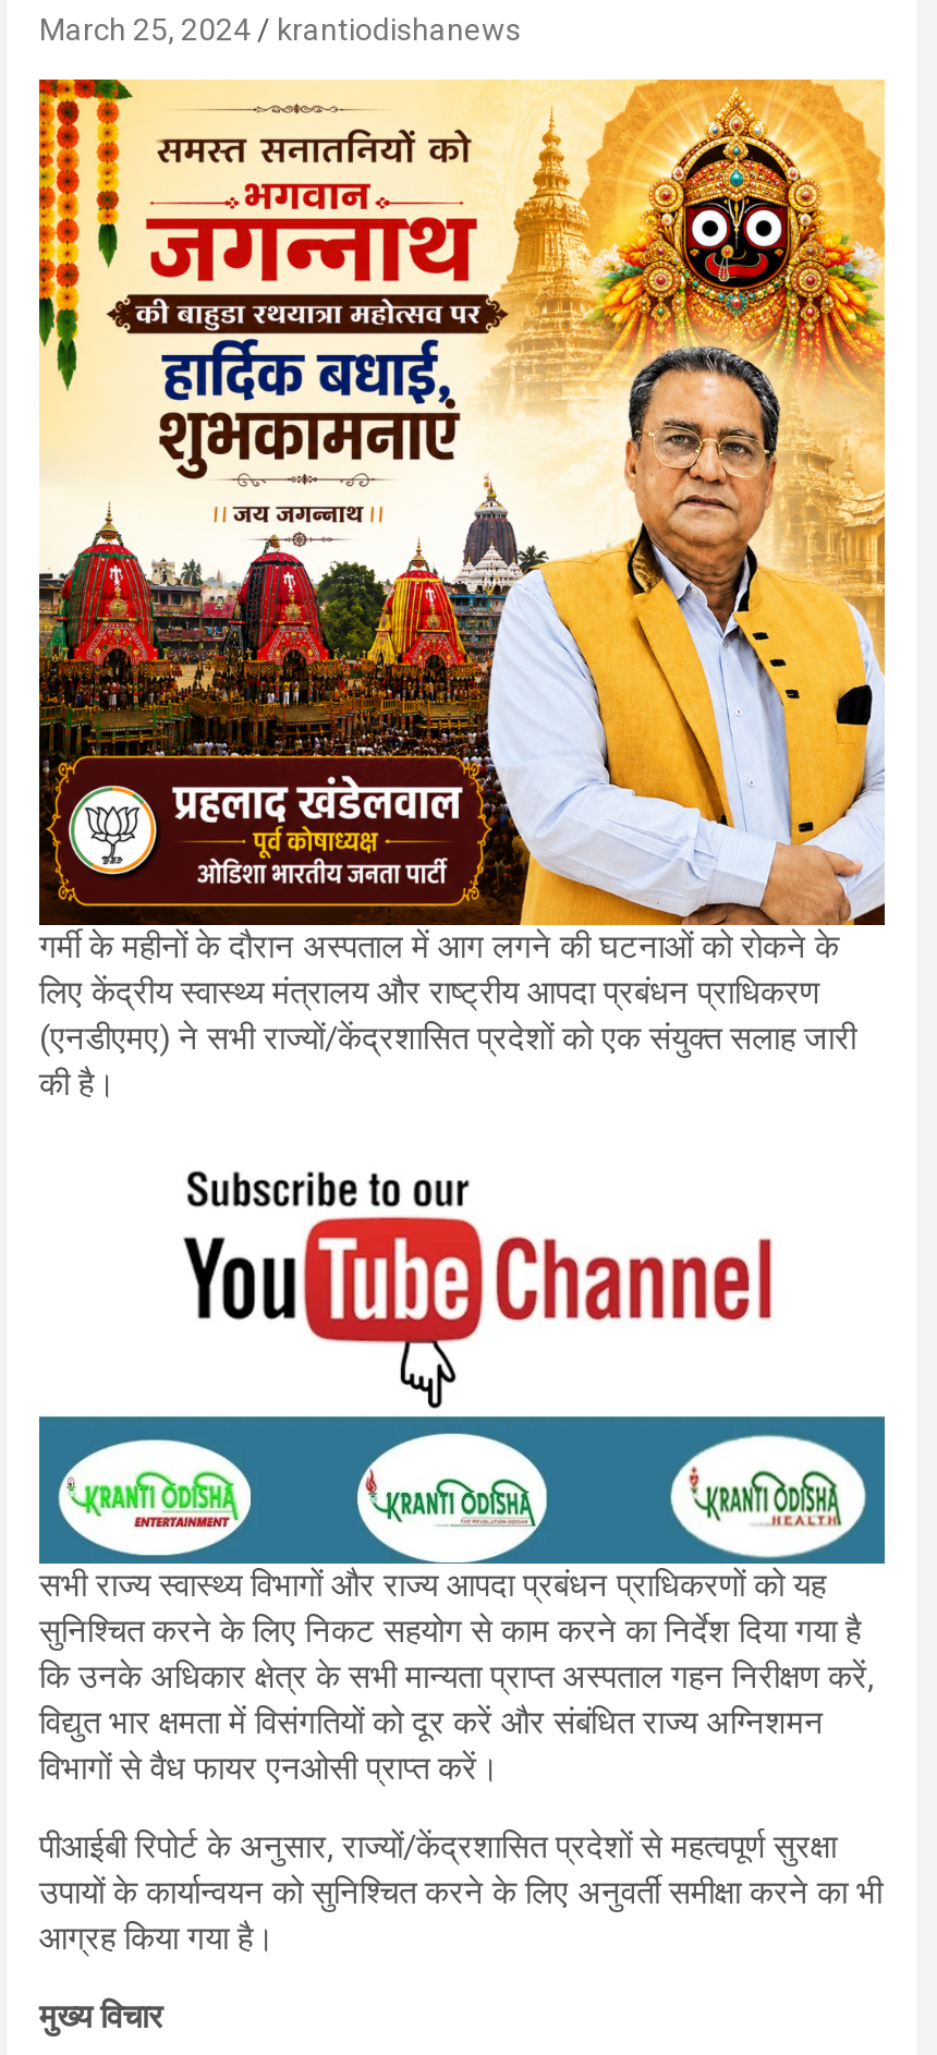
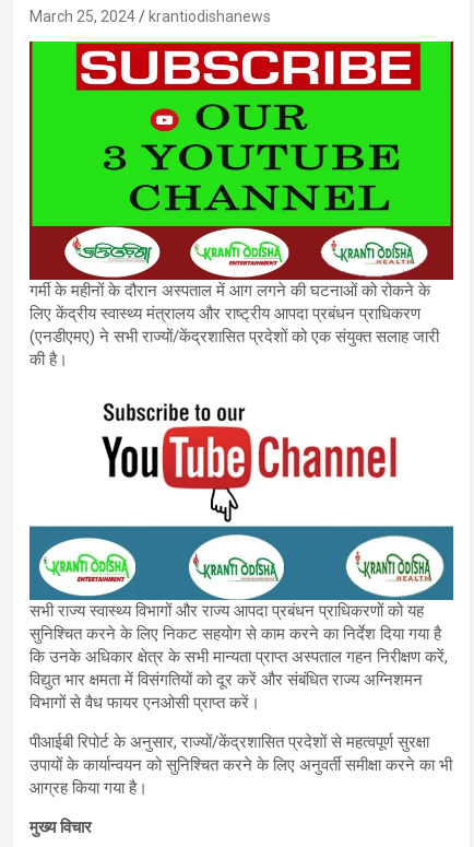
[37,77,887,927] [image] -> [28,40,454,281] [image]

